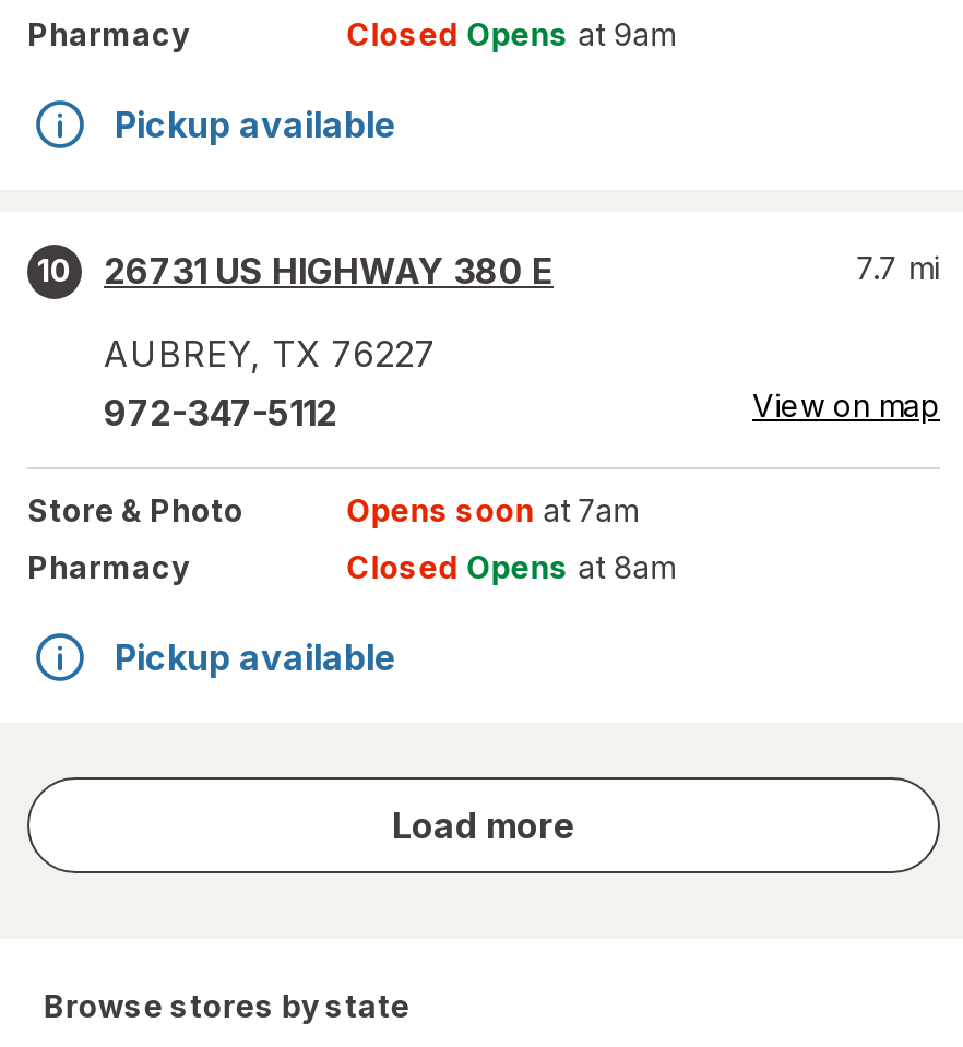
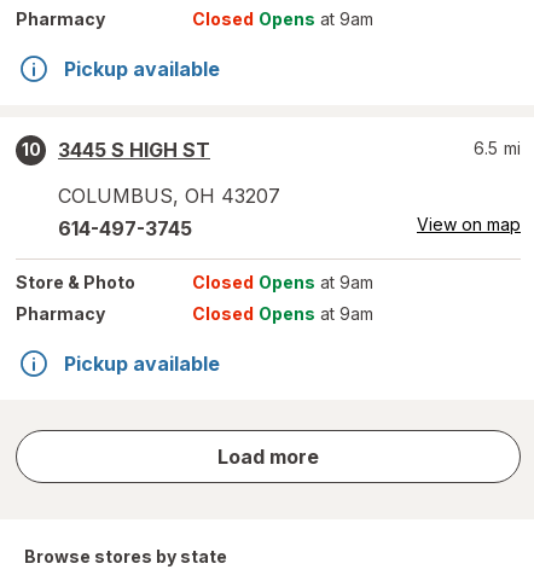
[37,249,554,293] 10 26731 US HIGHWAY 380 E -> [21,138,210,162] 10 3445 S HIGH ST
[857,249,940,286] 7.7 mi -> [473,138,521,158] 6.5 mi
[104,332,436,376] AUBREY, TX 76227 -> [58,184,280,208] COLUMBUS, OH 43207
[104,391,337,435] 972-347-5112 -> [58,216,192,240] 614-497-3745
[347,491,637,528] Opens soon at 7am -> [192,272,374,292] Closed Opens at 9am
[347,548,674,585] Closed Opens at 8am -> [192,303,374,324] Closed Opens at 9am

